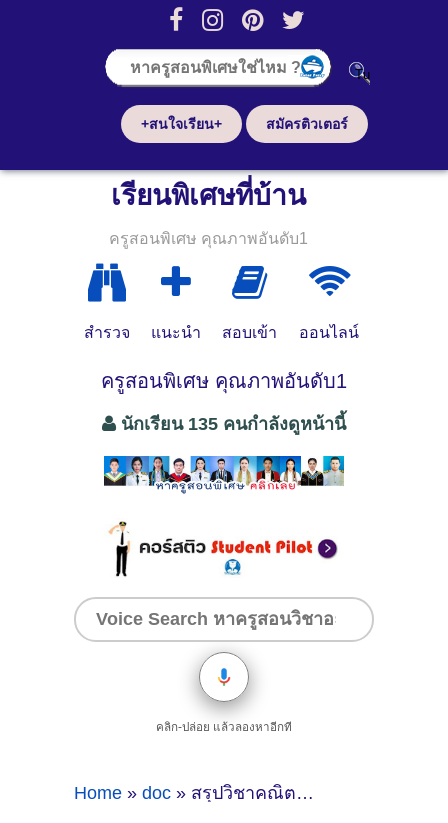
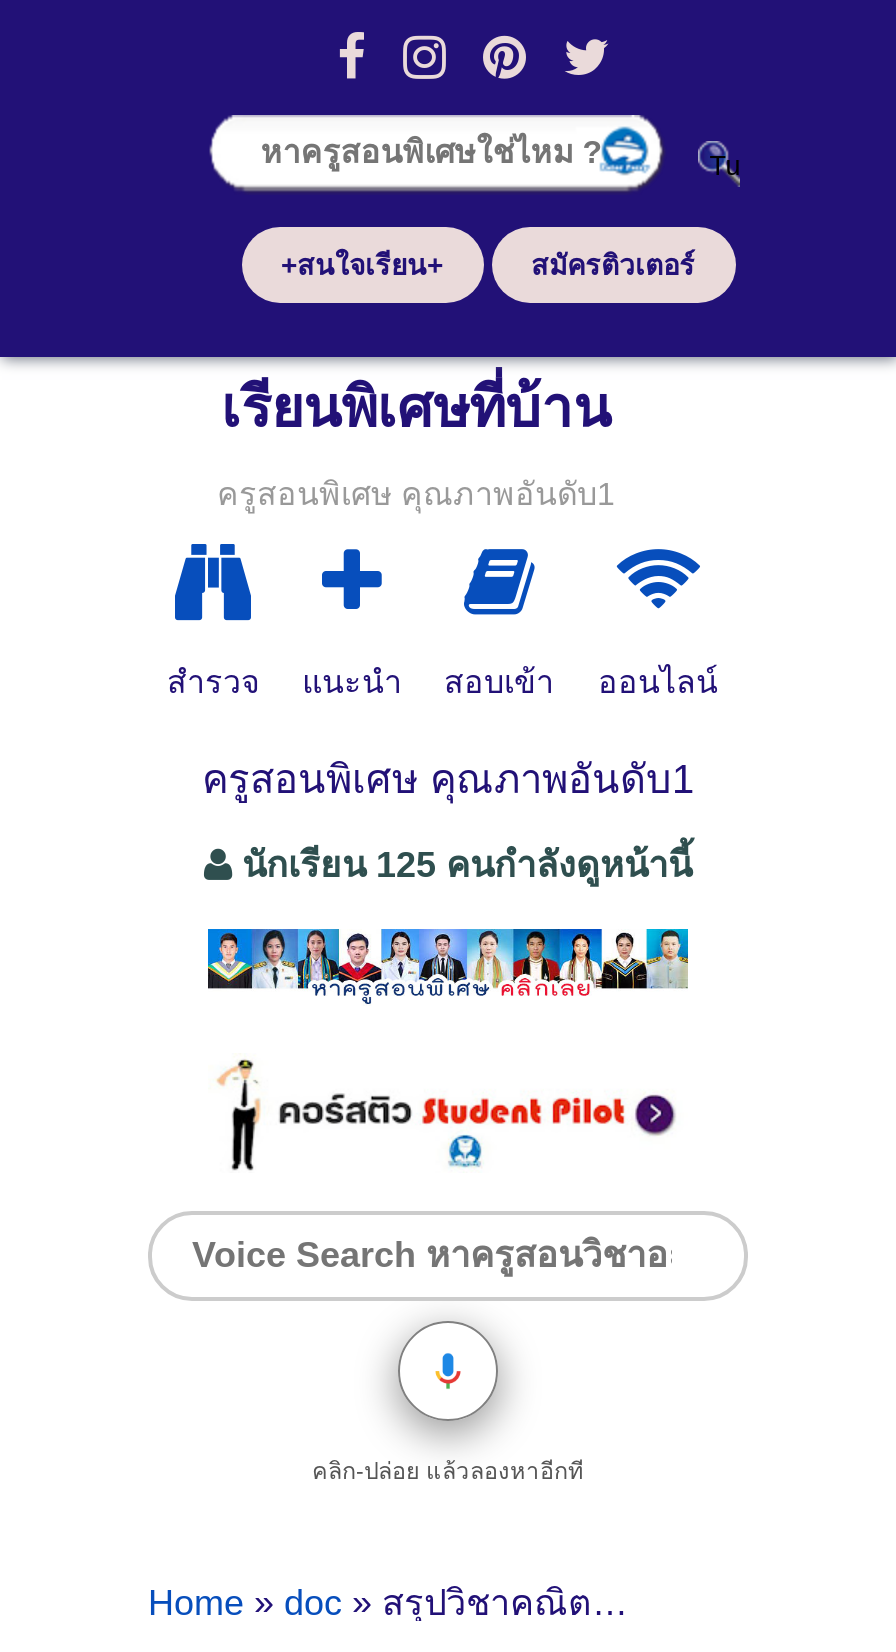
[116,414,346,434] นักเรียน 135 คนกำลังดูหน้านี้ -> [232,845,692,885] นักเรียน 125 คนกำลังดูหน้านี้

